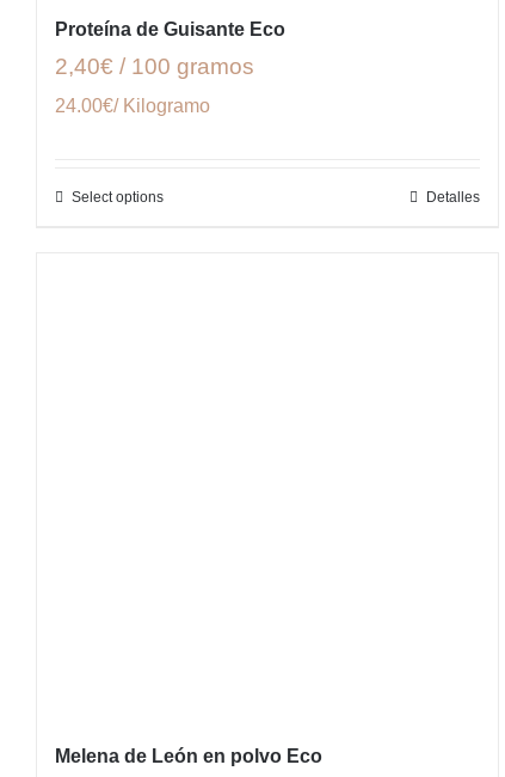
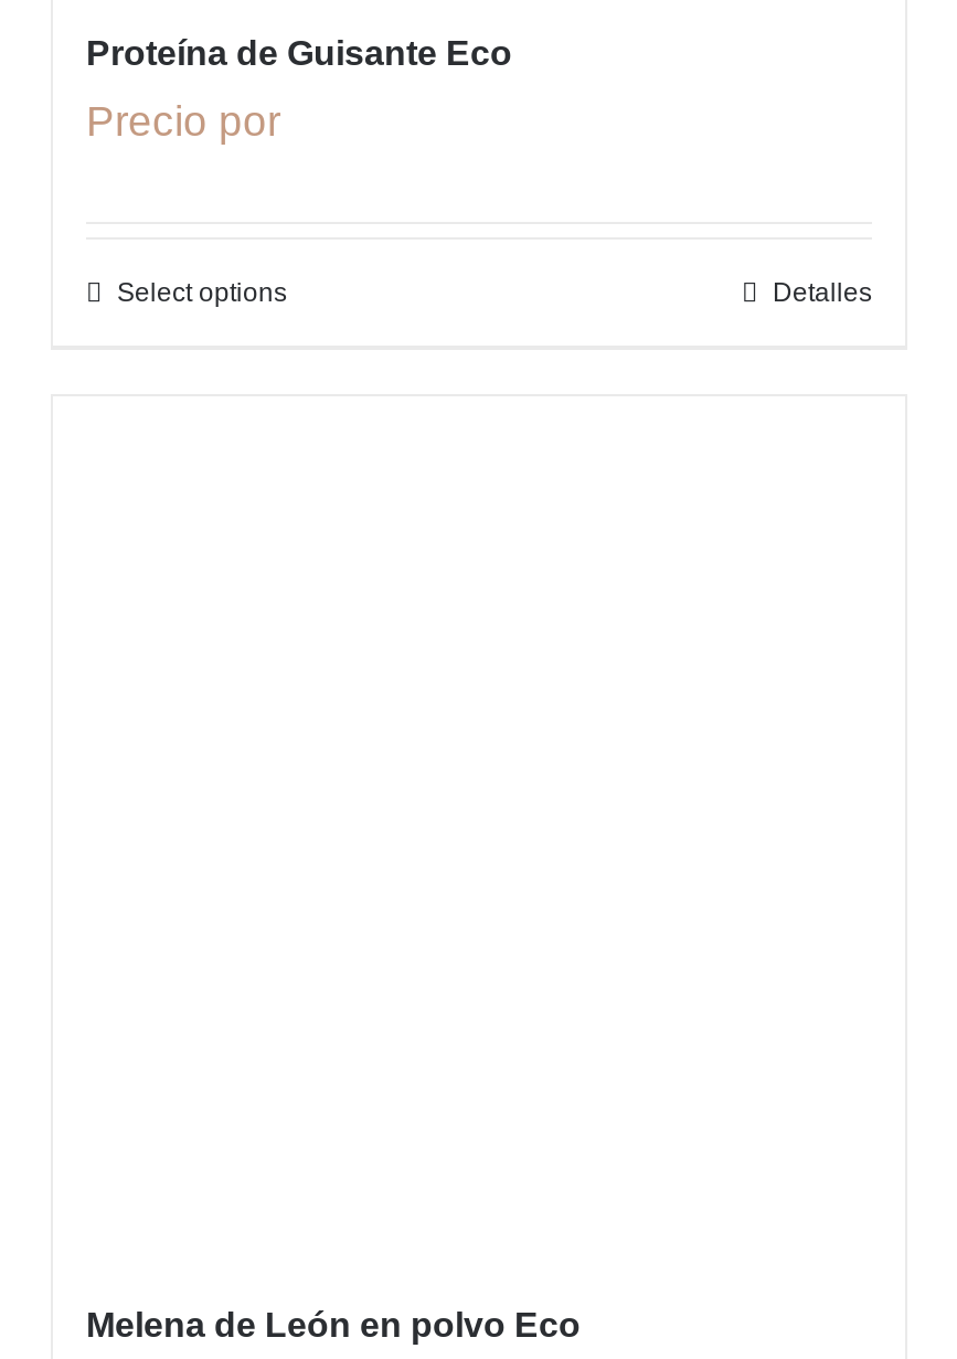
[55,54,254,116] 2,40€ / 100 gramos | 24.00€/ Kilogramo -> [86,98,280,145] Precio por

